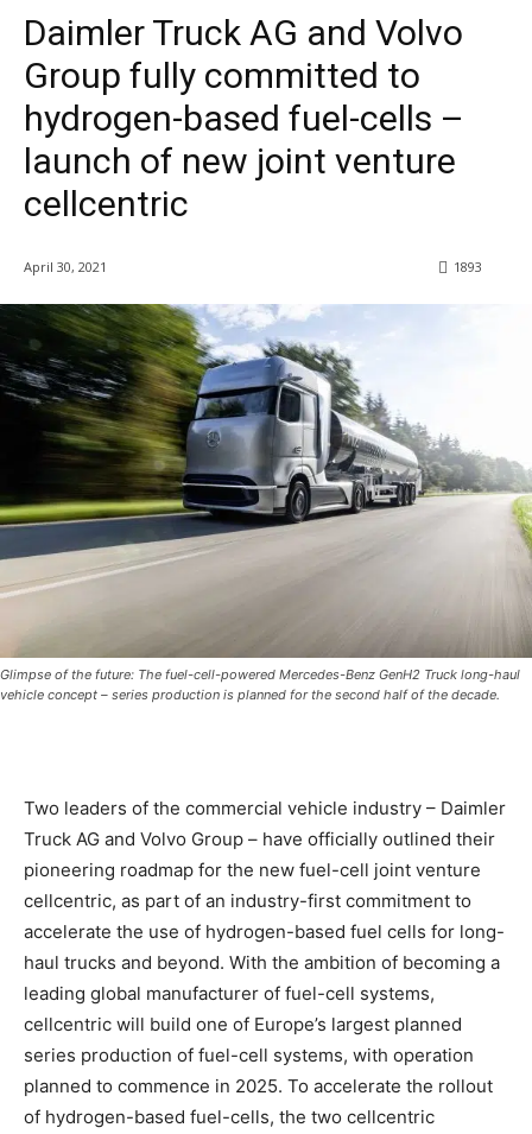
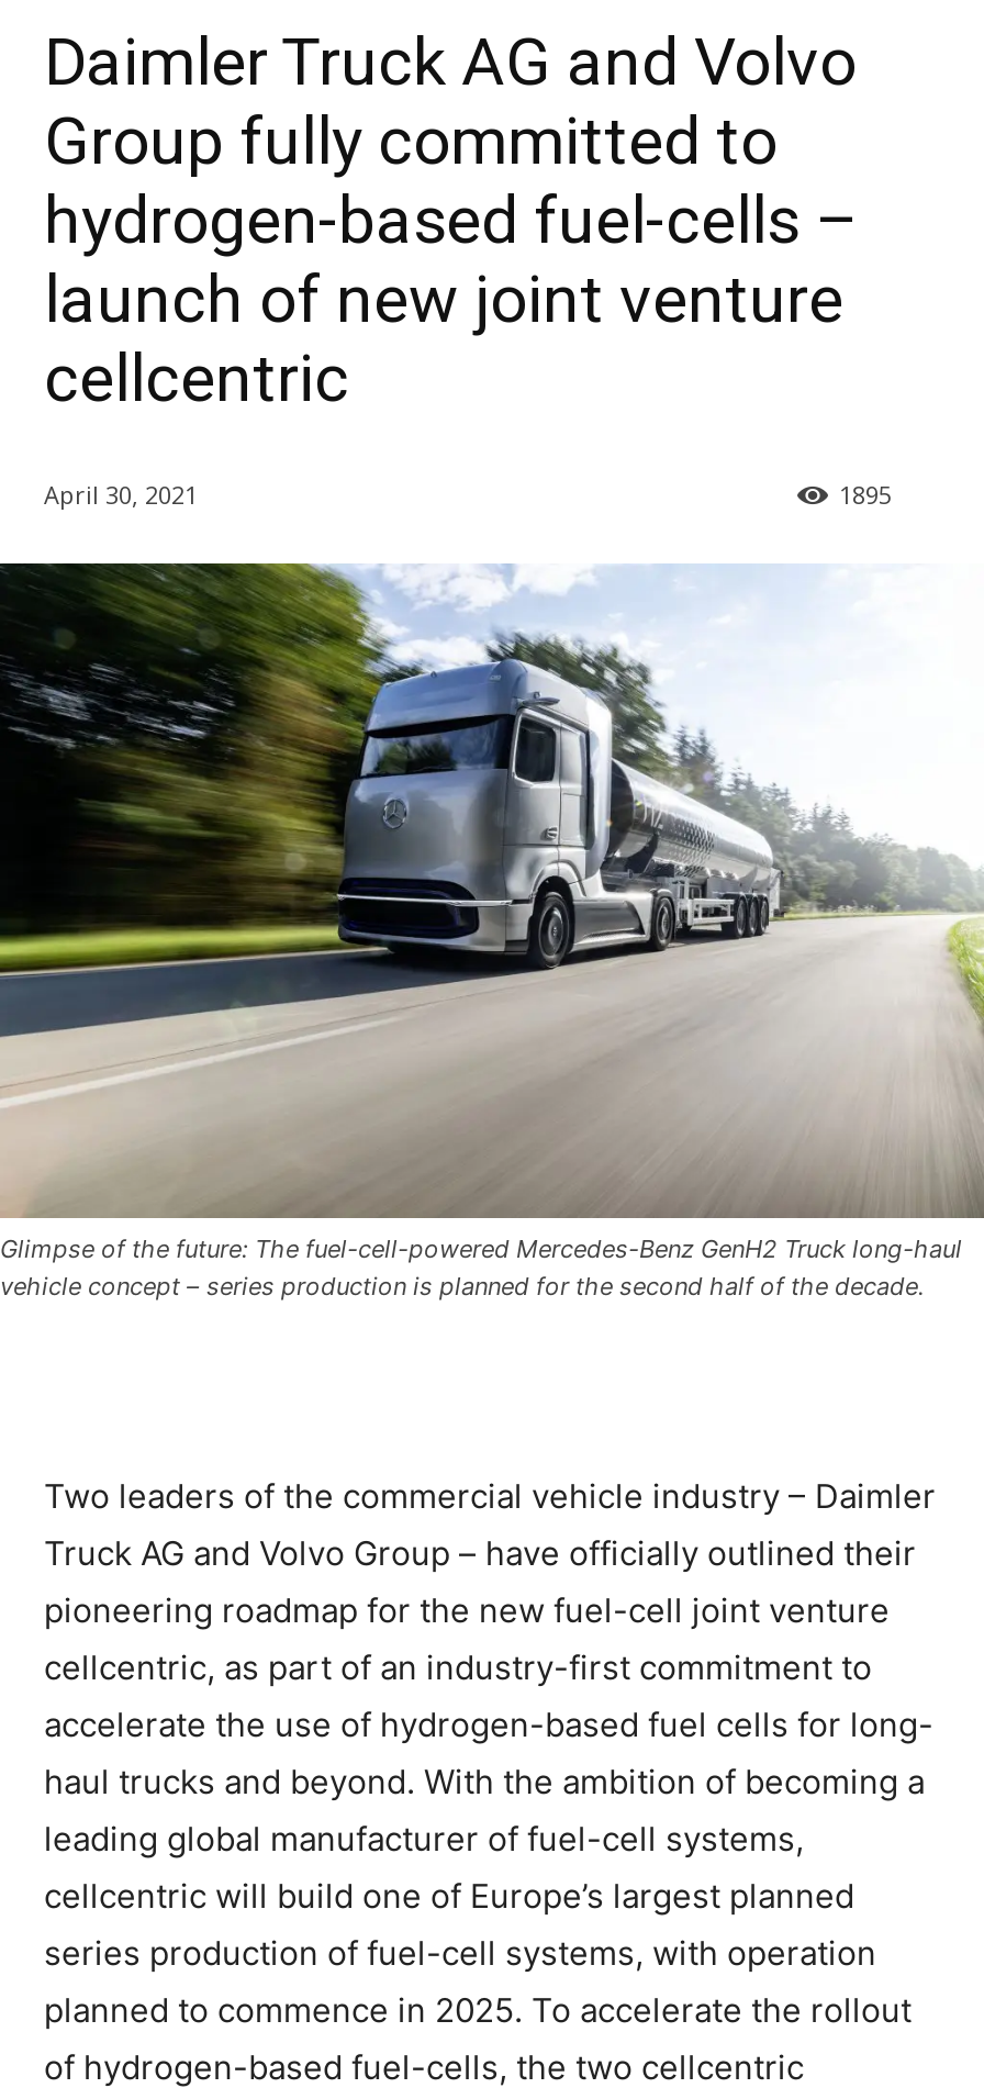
[454,258,482,276] 1893 -> [839,478,892,511] 1895

